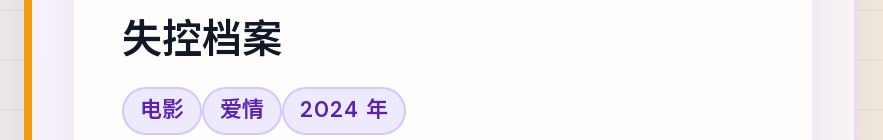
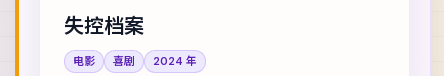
[220,96,264,124] 爱情 -> [113,54,135,68] 喜剧

